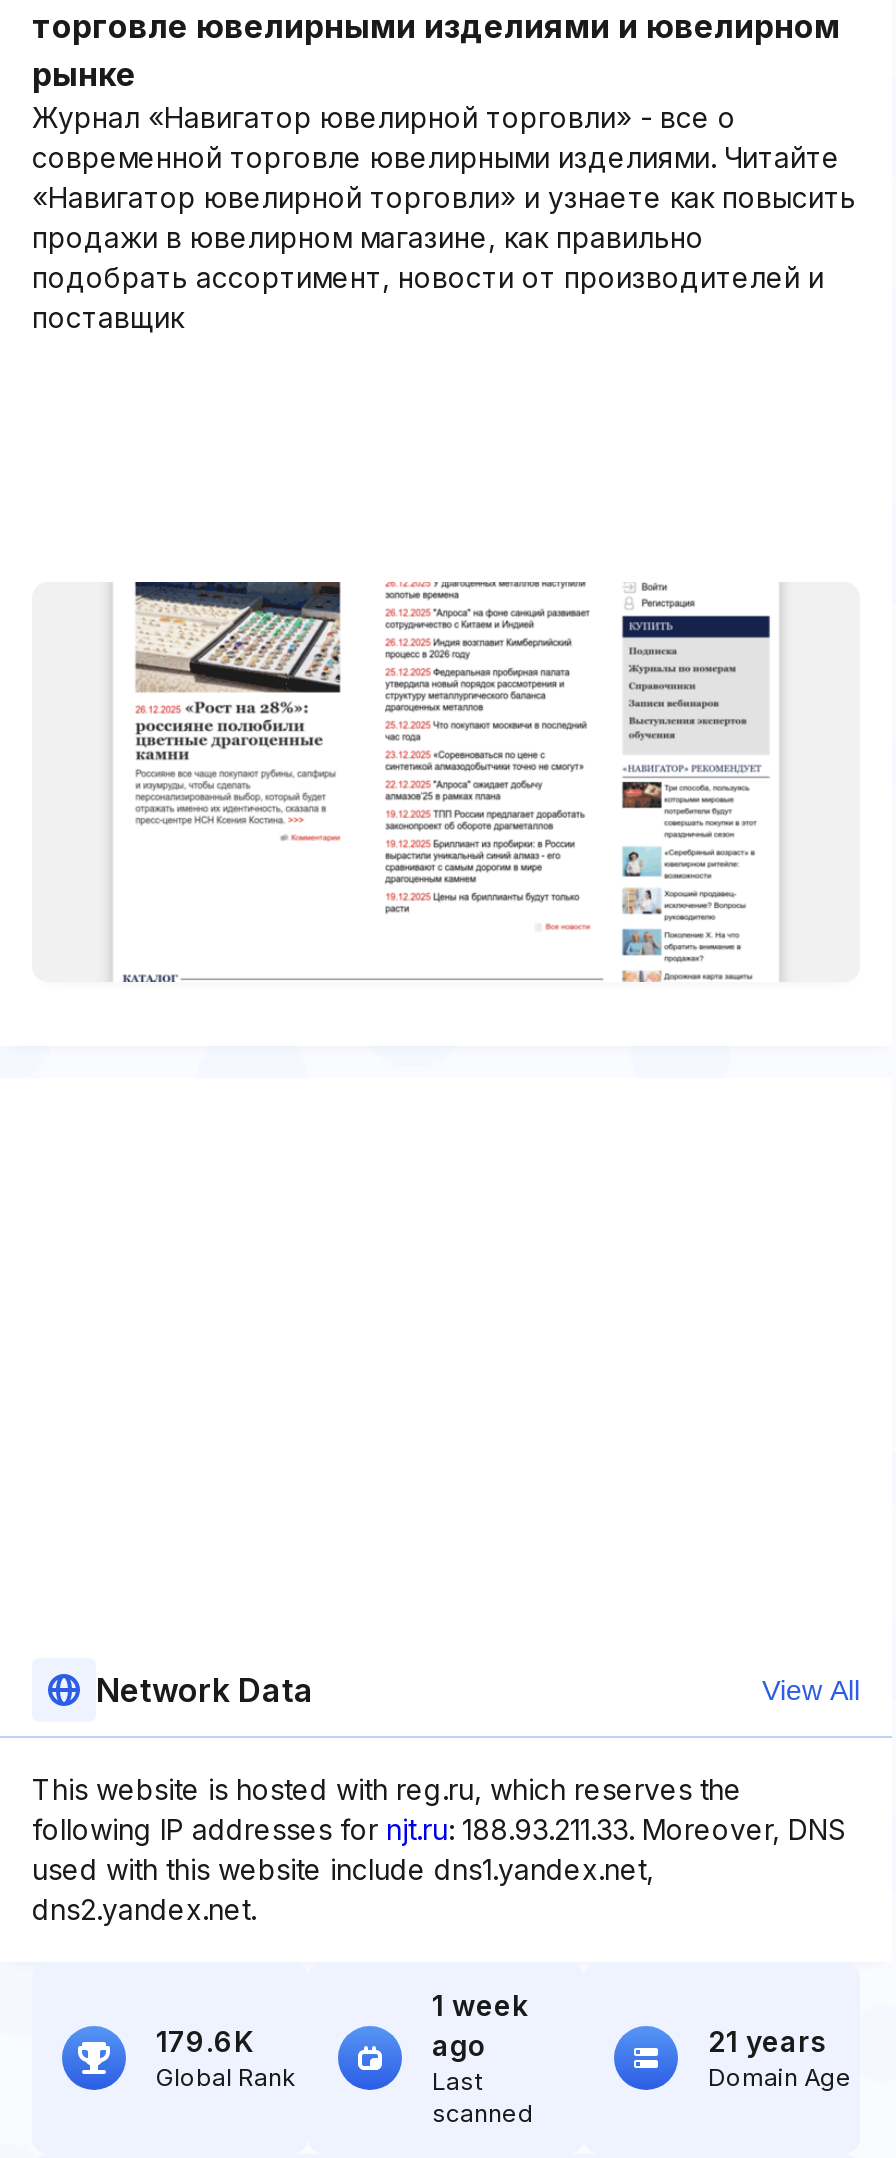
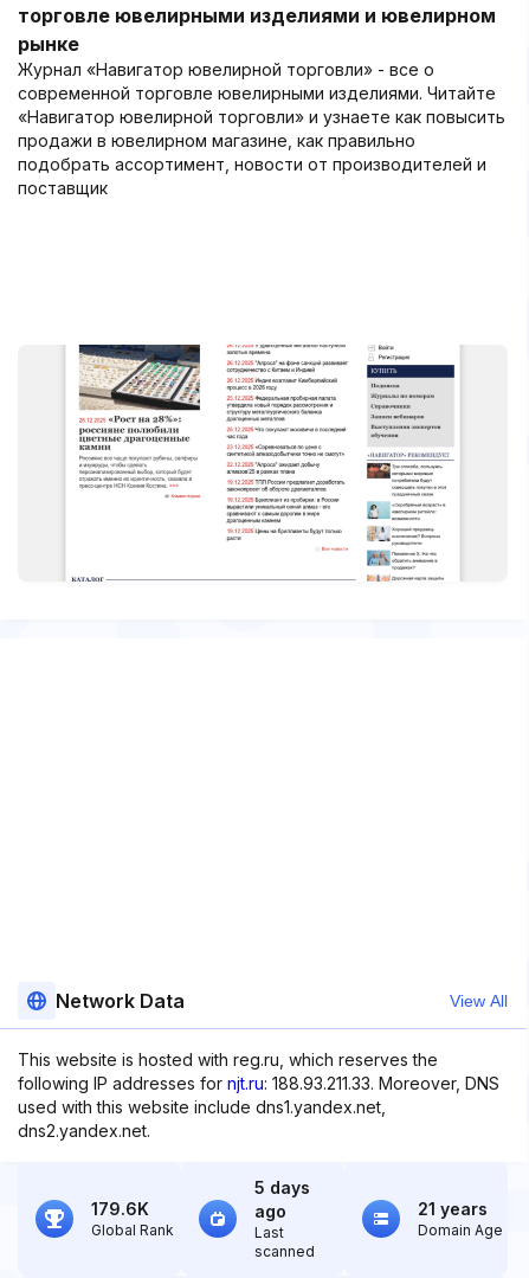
[432,1988,528,2022] 1 week -> [254,1177,310,1197] 5 days

